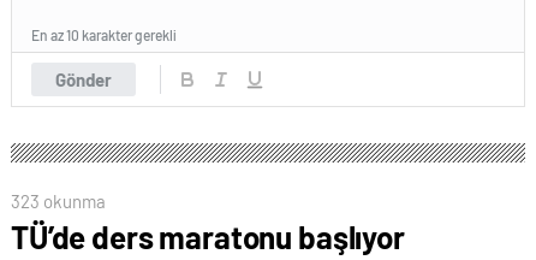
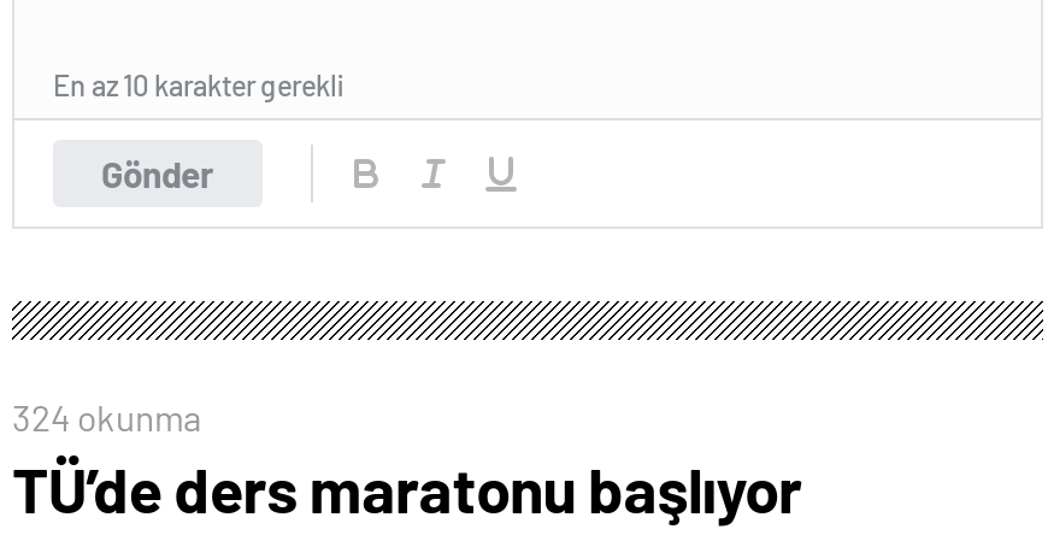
[11,190,106,212] 323 okunma -> [12,395,202,438] 324 okunma

